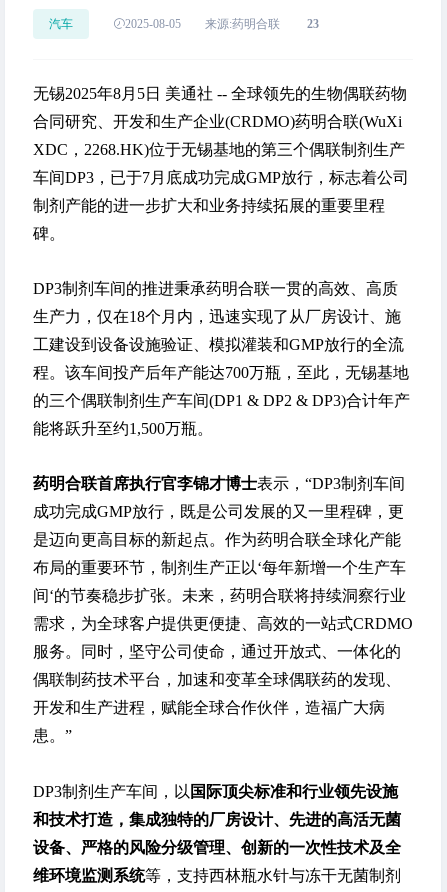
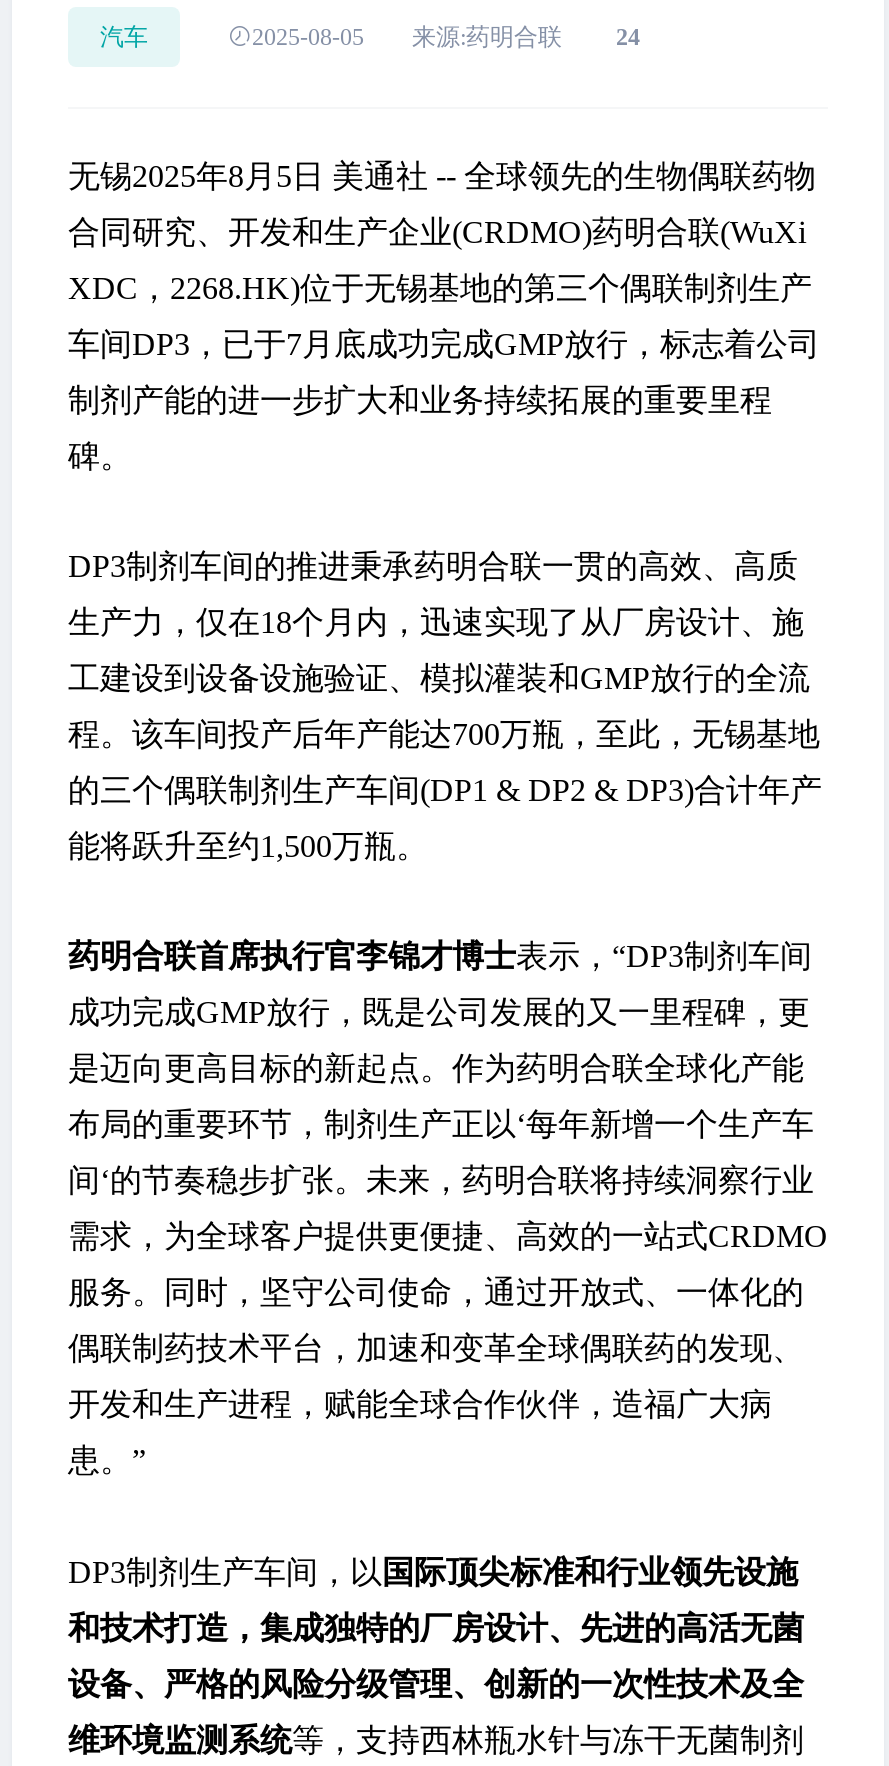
[125,17,319,31] 2025-08-05 来源:药明合联 23 -> [252,23,640,51] 2025-08-05 来源:药明合联 24

